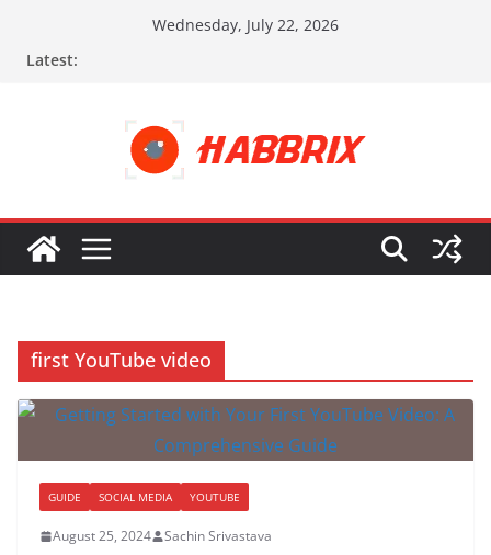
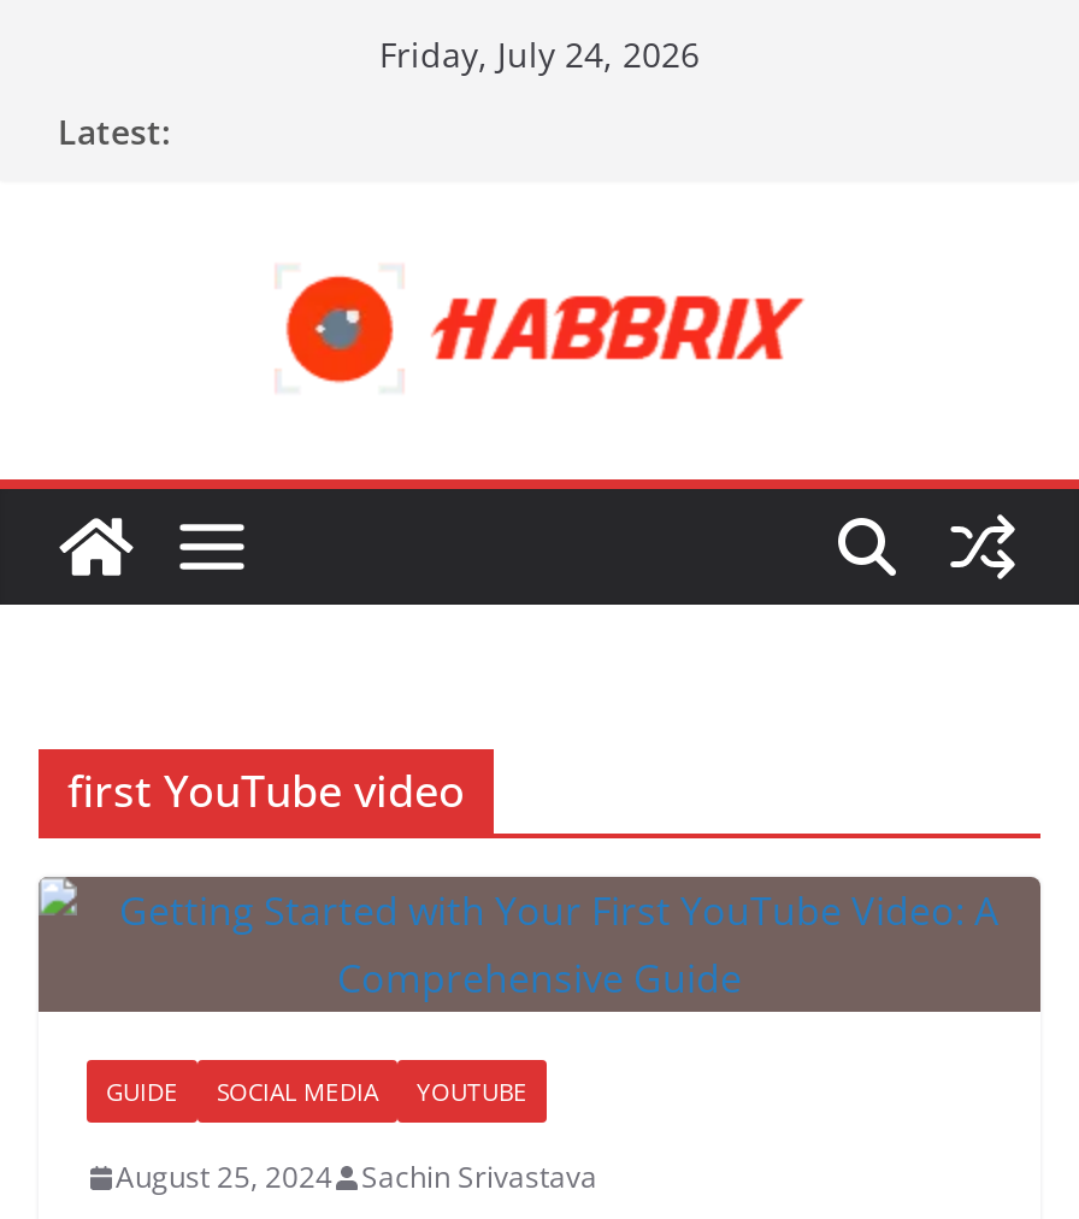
[152,14,339,35] Wednesday, July 22, 2026 -> [379,31,700,77] Friday, July 24, 2026

